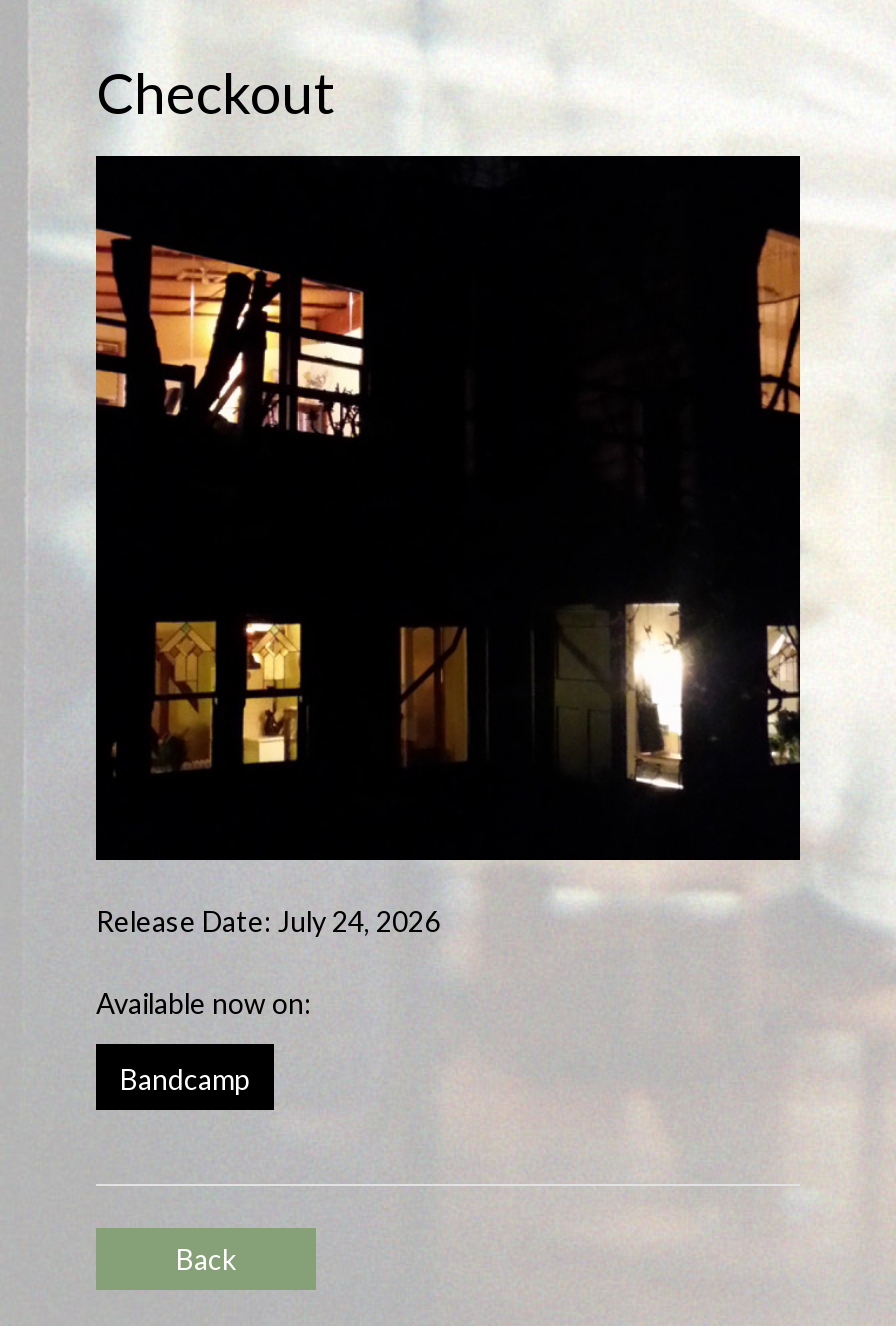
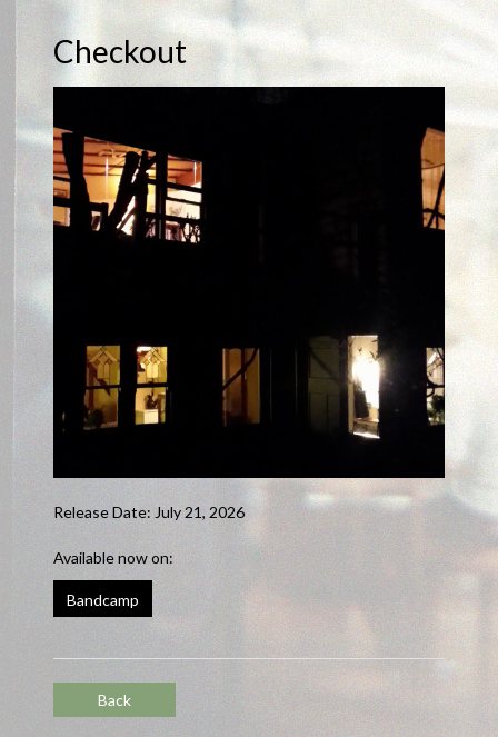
[96,904,440,938] Release Date: July 24, 2026 -> [53,502,245,521] Release Date: July 21, 2026

